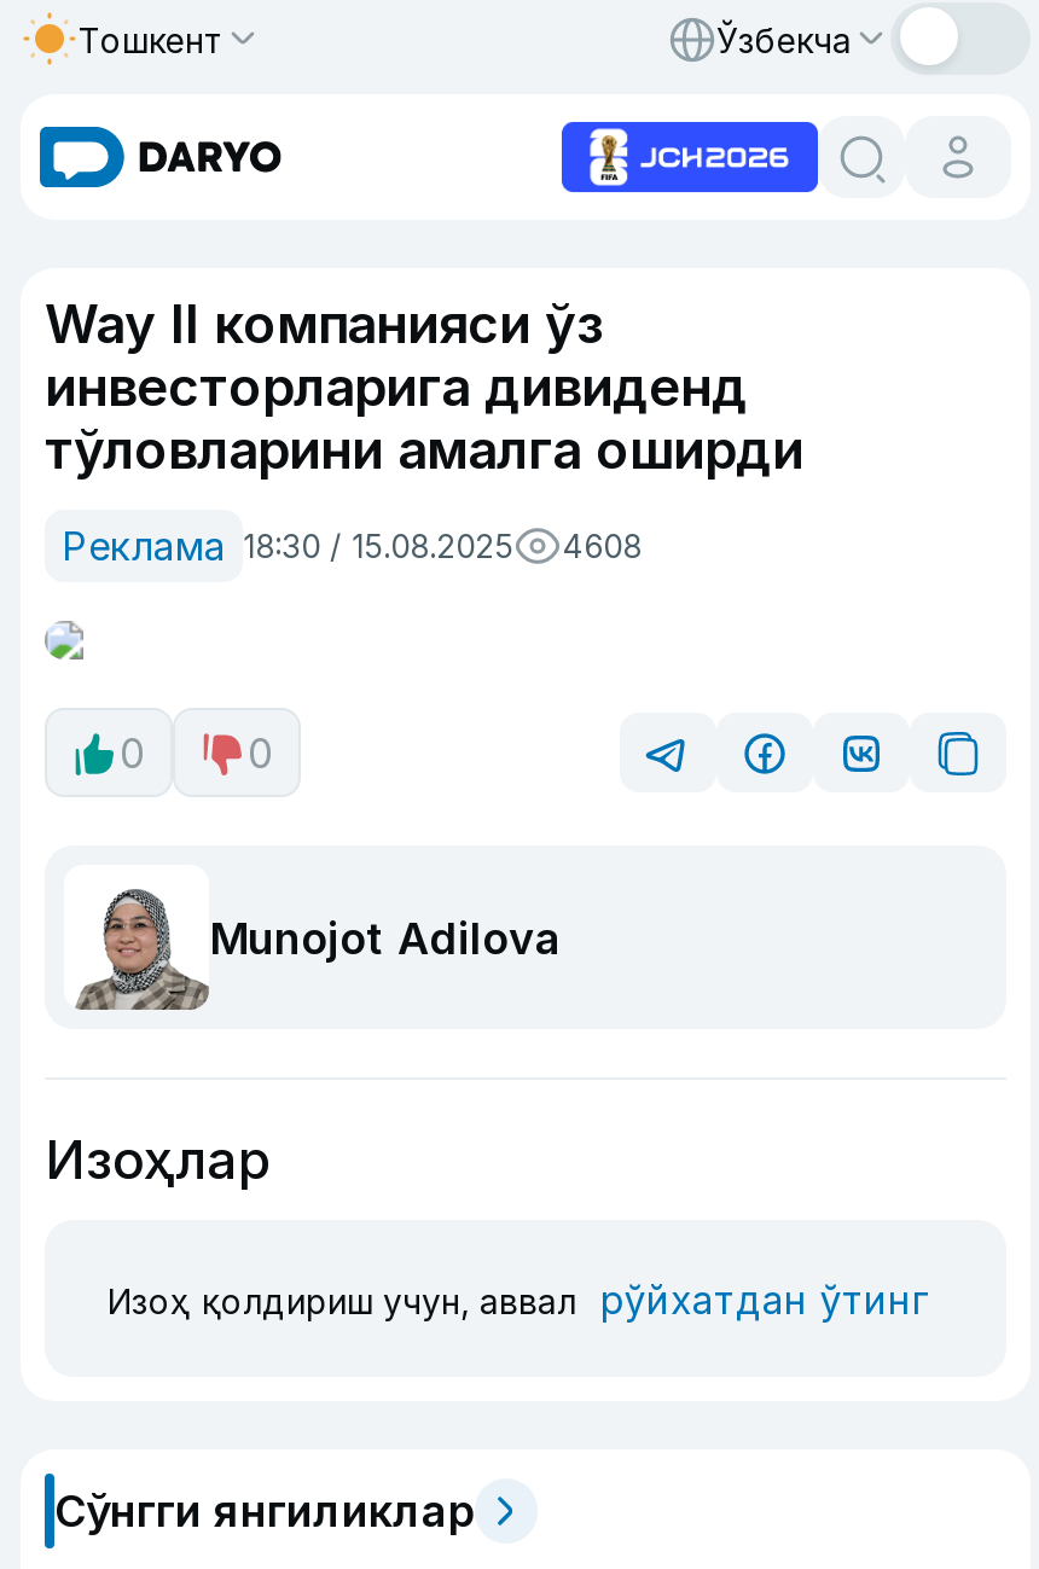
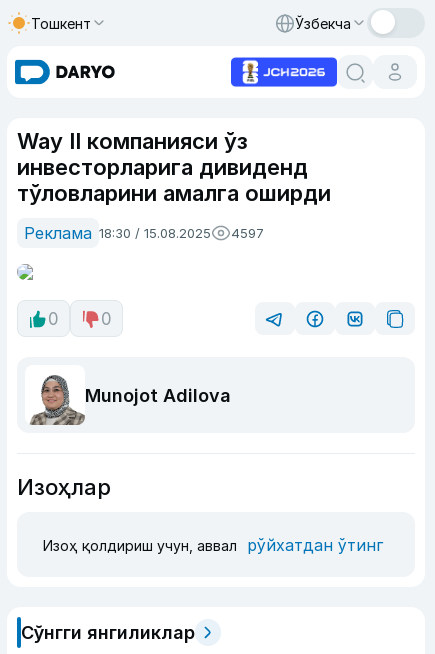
[62,522,642,570] Реклама 18:30 / 15.08.2025 4608 -> [24,223,264,243] Реклама 18:30 / 15.08.2025 4597

